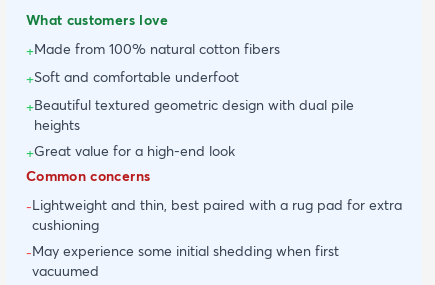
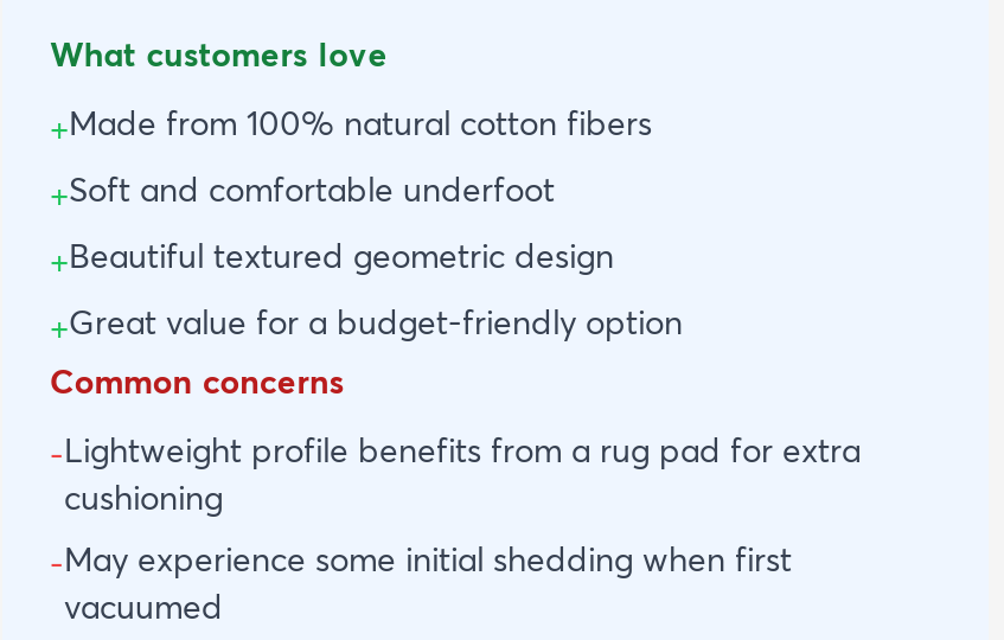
[26,96,354,162] +Beautiful textured geometric design with dual pile | heights | +Great value for a high-end look -> [50,236,683,349] +Beautiful textured geometric design | +Great value for a budget-friendly option
[26,196,402,216] -Lightweight and thin, best paired with a rug pad for extra -> [50,430,861,477] -Lightweight profile benefits from a rug pad for extra

